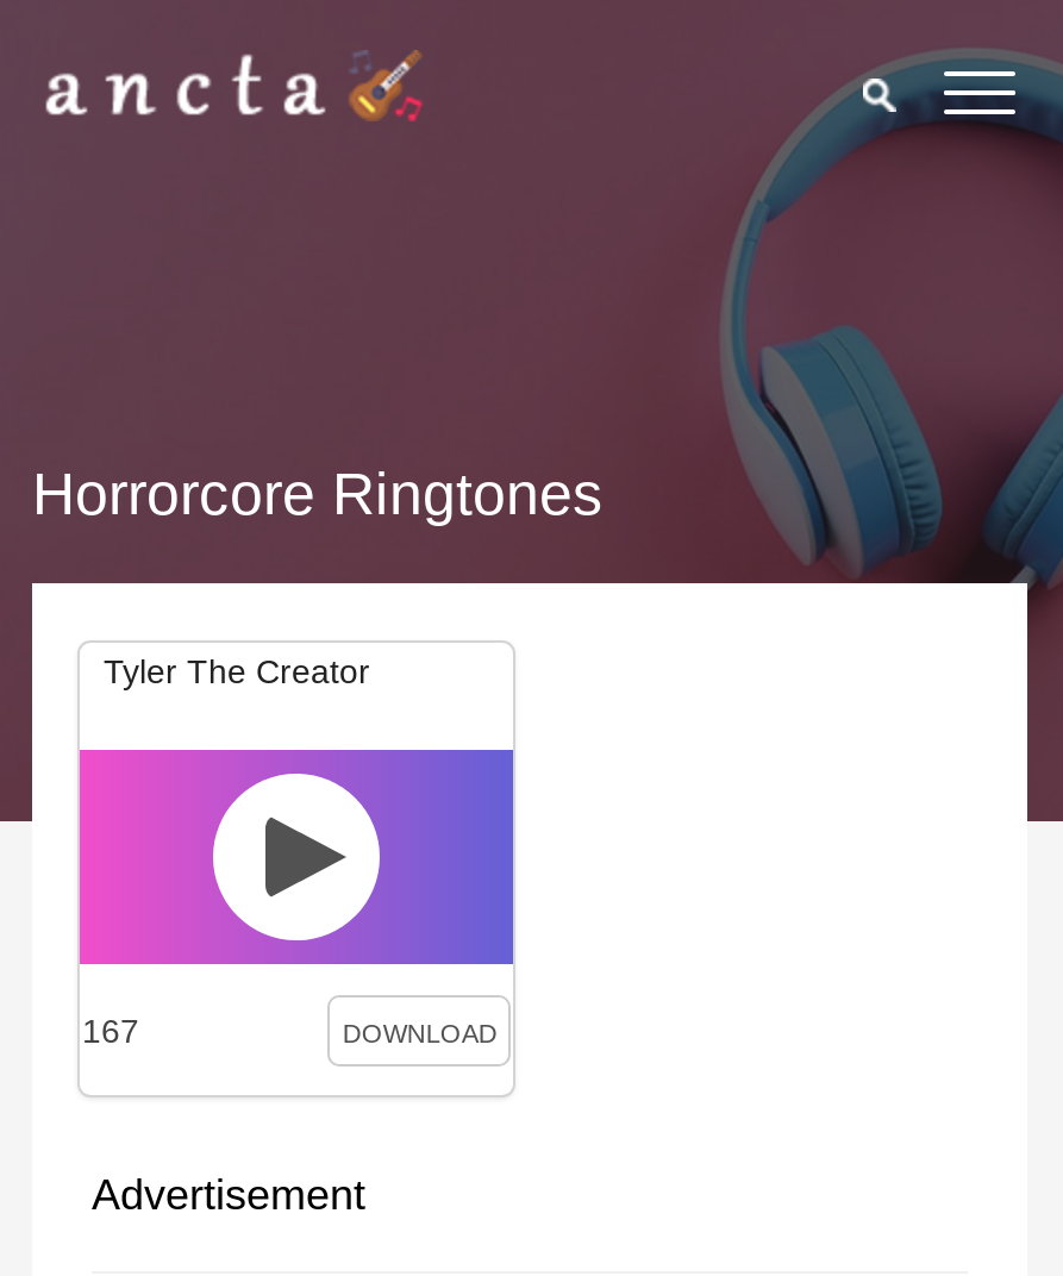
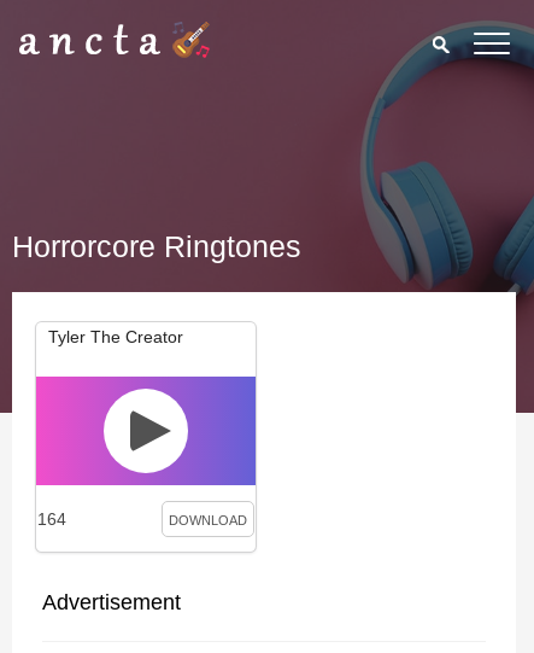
[82,1011,139,1049] 167 -> [37,509,66,528] 164

